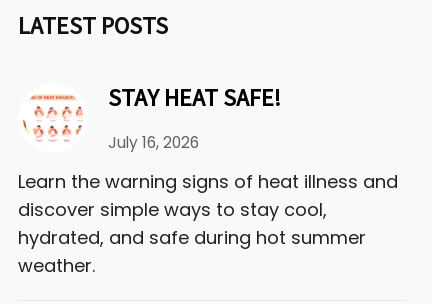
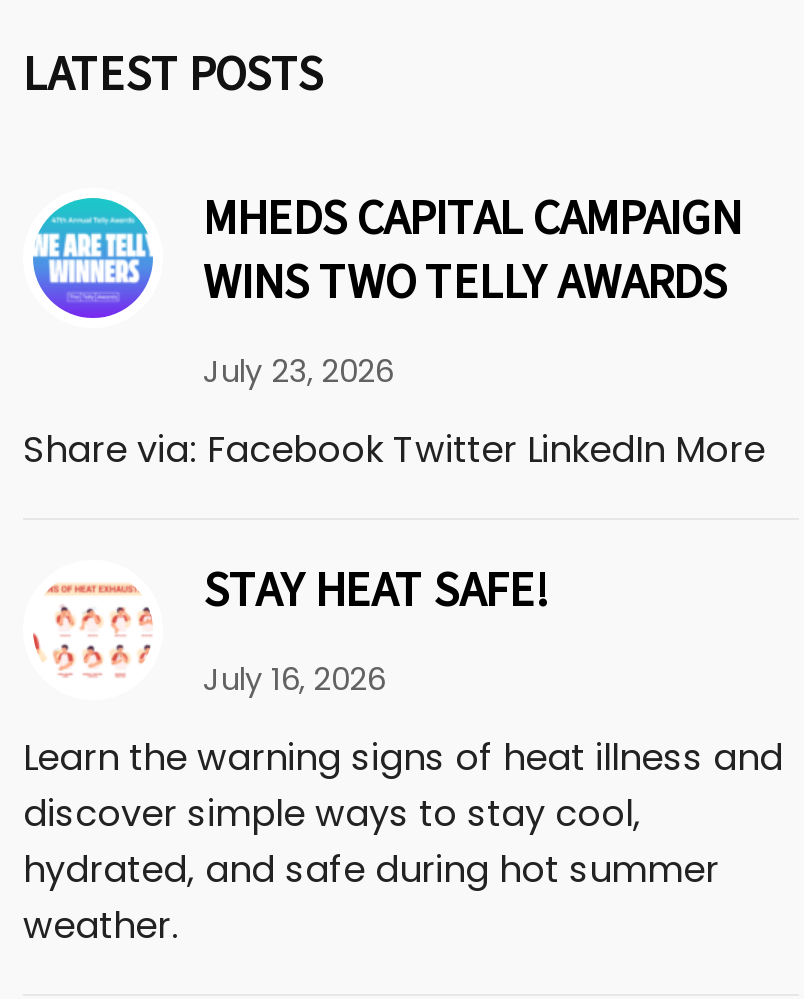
none -> [23,184,765,474] [image] | MHEDS CAPITAL CAMPAIGN | WINS TWO TELLY AWARDS | July 23, 2026 | Share via: Facebook Twitter LinkedIn More

